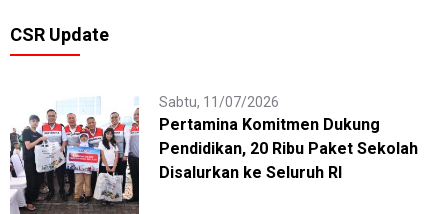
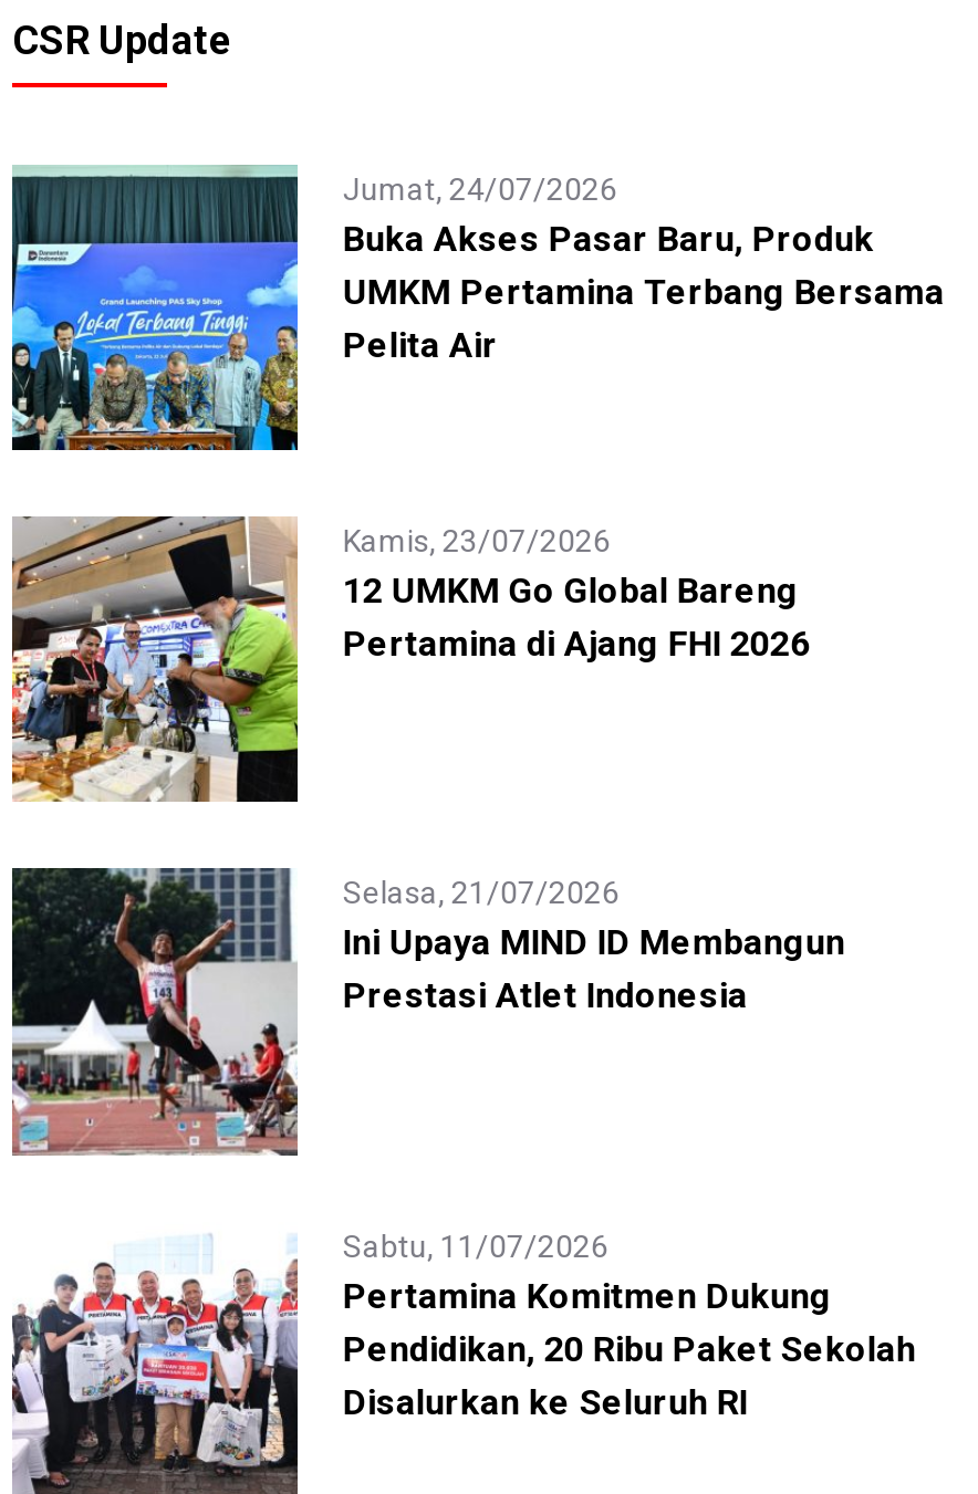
none -> [10,163,944,452] [image] | Jumat, 24/07/2026 | Buka Akses Pasar Baru, Produk | UMKM Pertamina Terbang Bersama | Pelita Air
none -> [10,514,809,804] [image] | Kamis, 23/07/2026 | 12 UMKM Go Global Bareng | Pertamina di Ajang FHI 2026
none -> [10,866,845,1158] [image] | Selasa, 21/07/2026 | Ini Upaya MIND ID Membangun | Prestasi Atlet Indonesia

